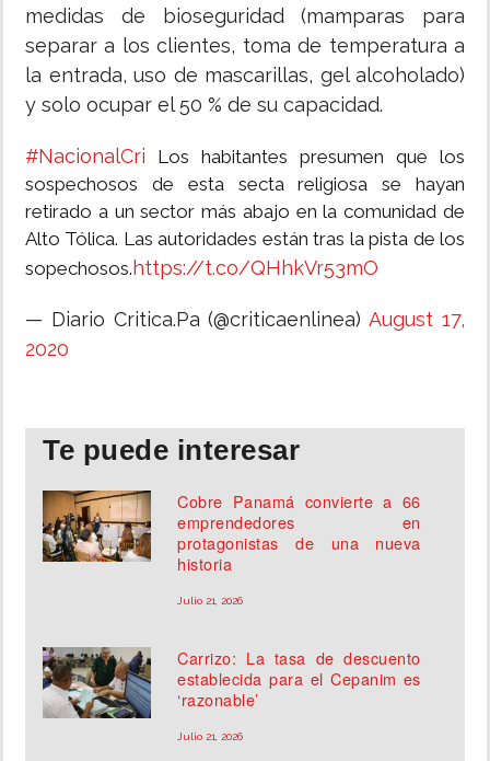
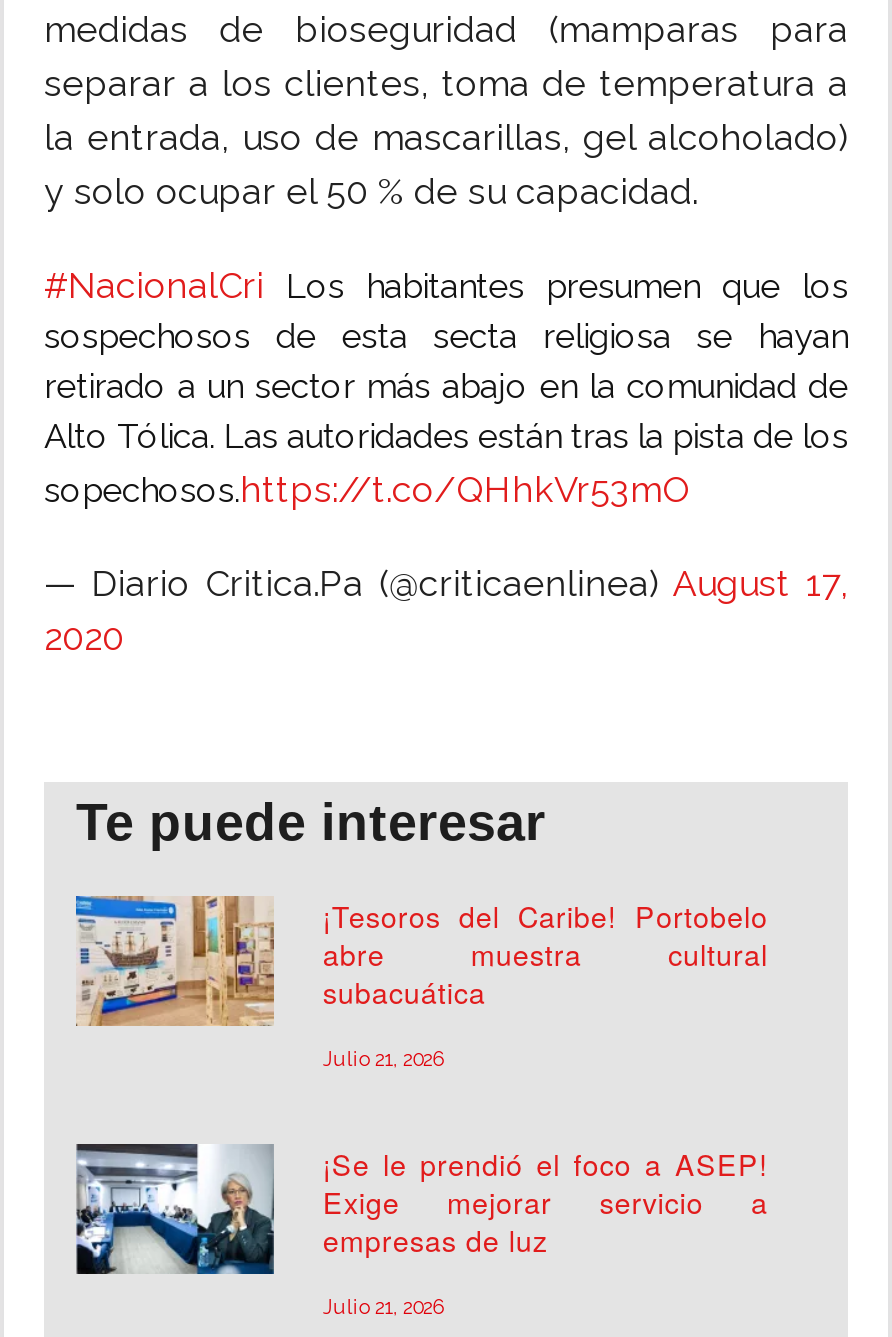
[42,489,421,575] [image] | Cobre Panamá convierte a 66 | emprendedores en | protagonistas de una nueva | historia -> [74,894,768,1028] [image] | ¡Tesoros del Caribe! Portobelo | abre muestra cultural | subacuática
[43,646,421,719] [image] | Carrizo: La tasa de descuento | establecida para el Cepanim es | ‘razonable’ -> [74,1142,768,1276] [image] | ¡Se le prendió el foco a ASEP! | Exige mejorar servicio a | empresas de luz

